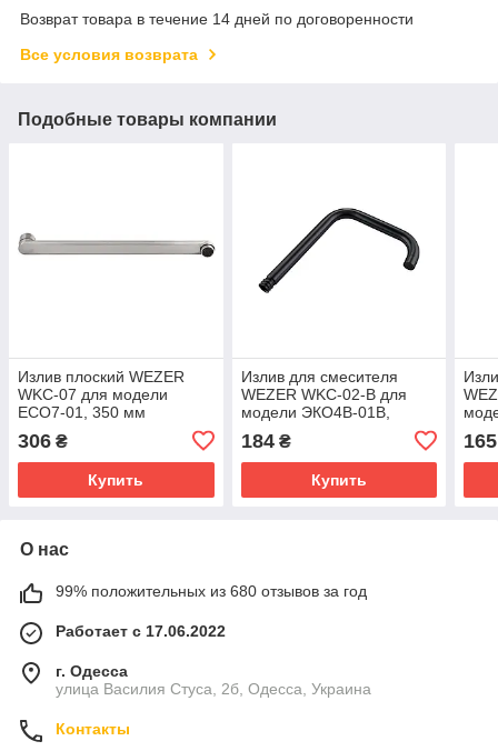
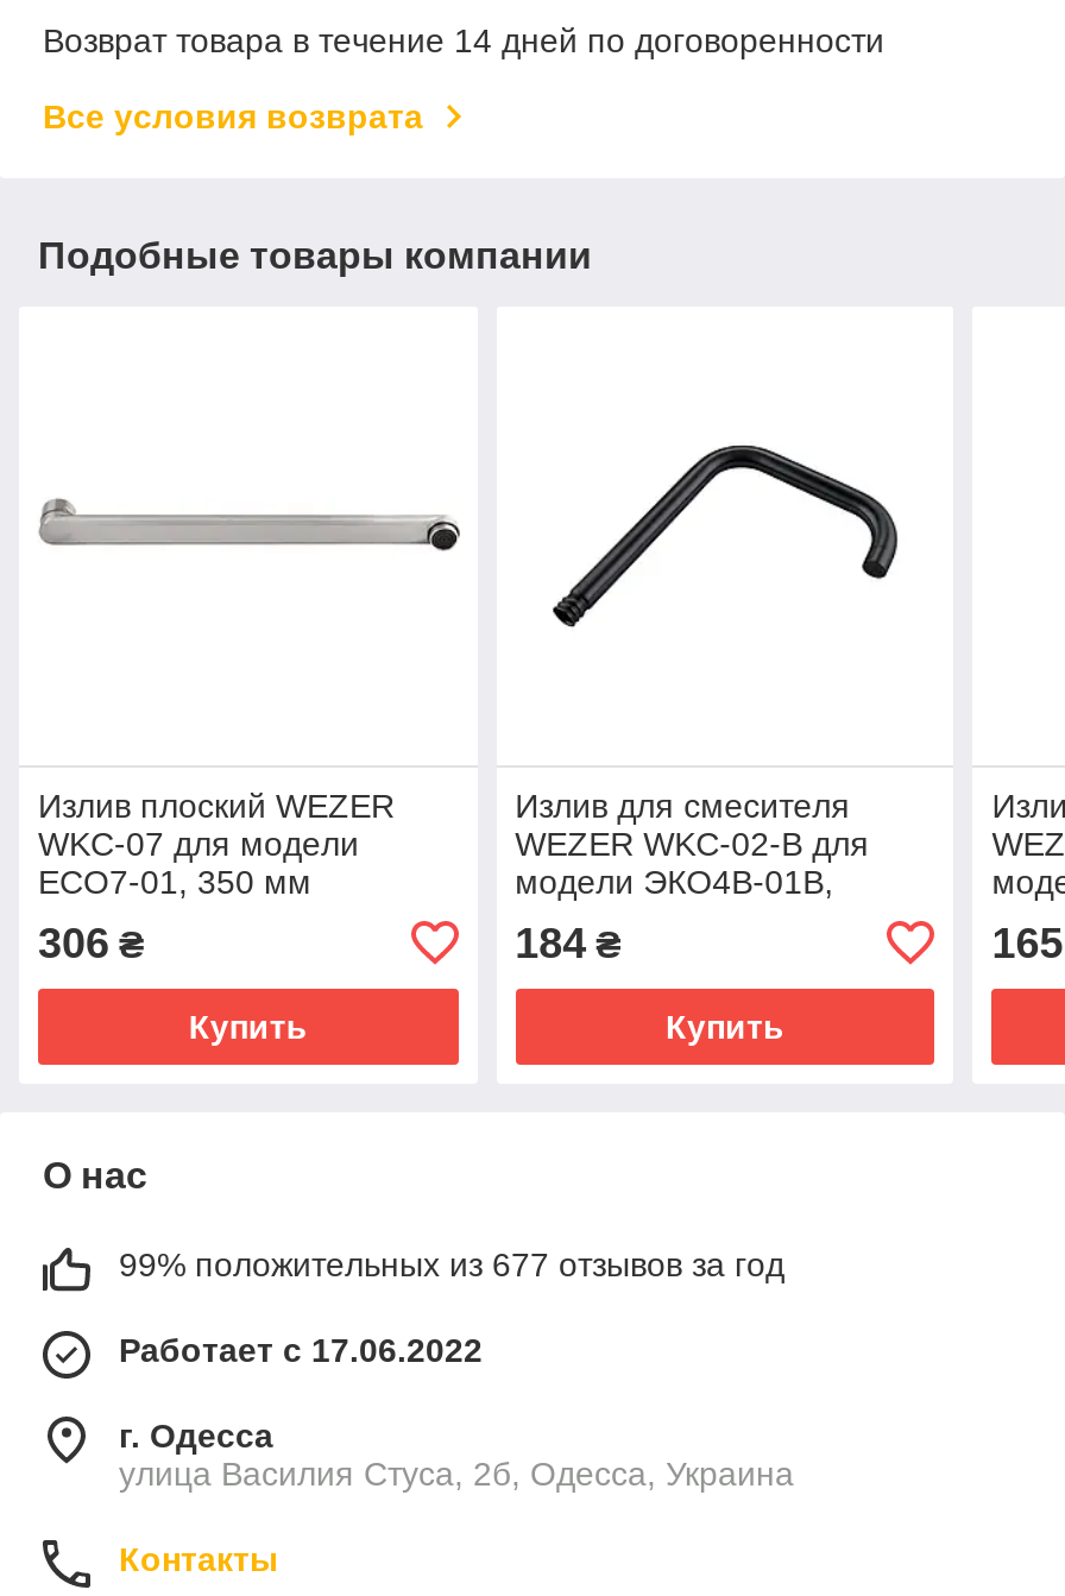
[56,582,367,600] 99% положительных из 680 отзывов за год -> [119,1245,784,1283] 99% положительных из 677 отзывов за год

